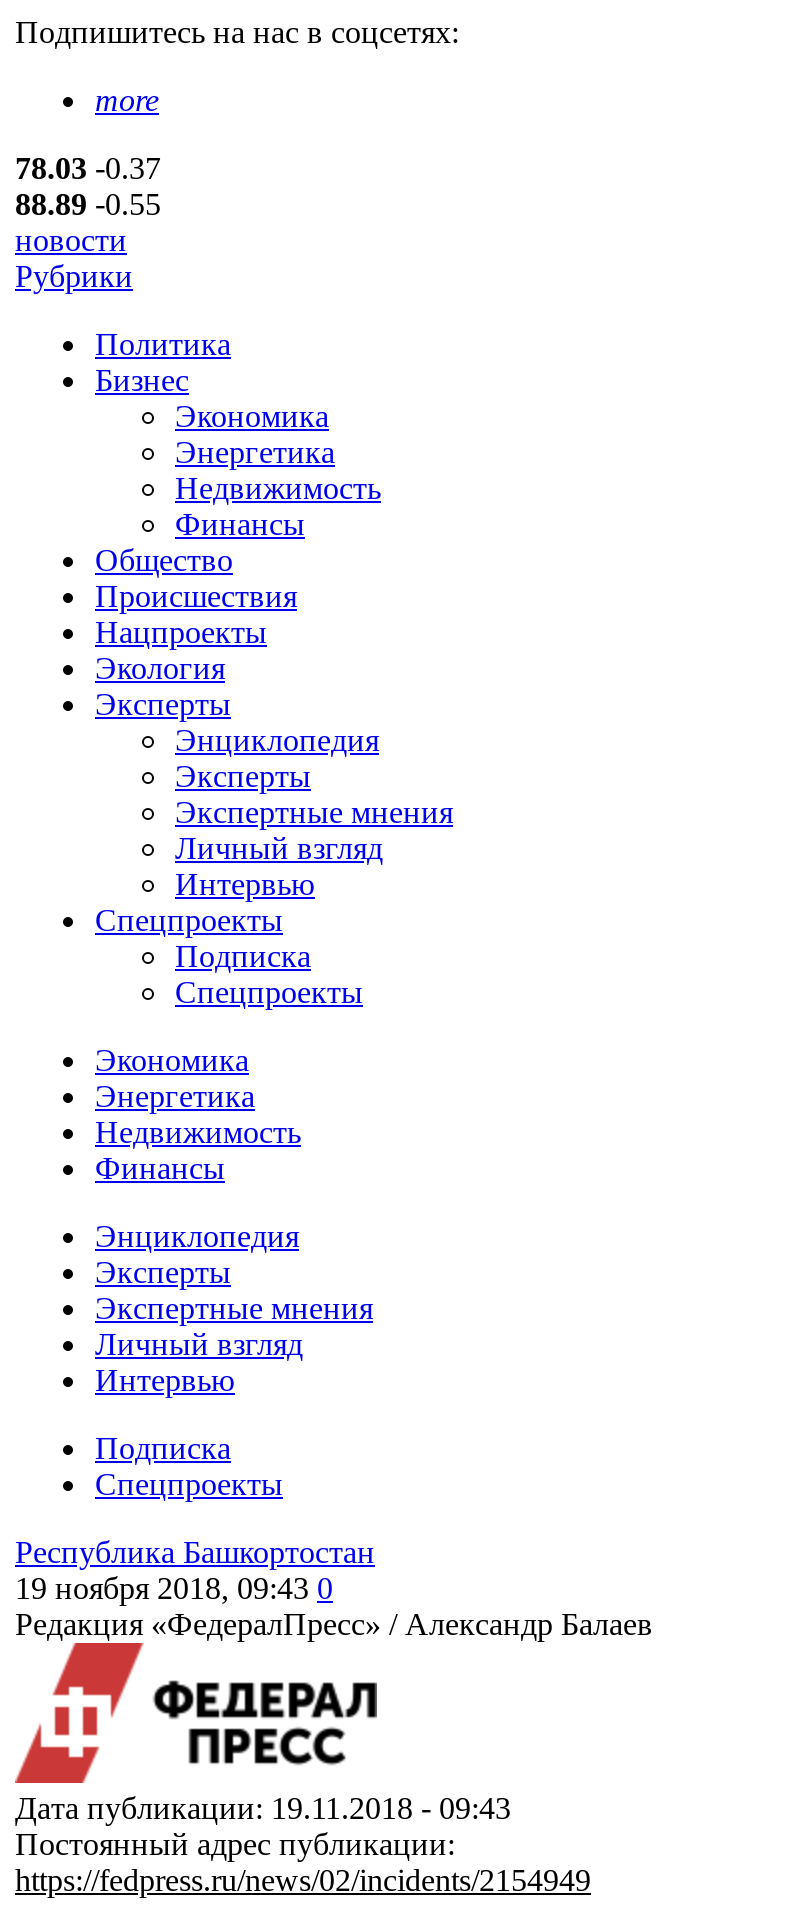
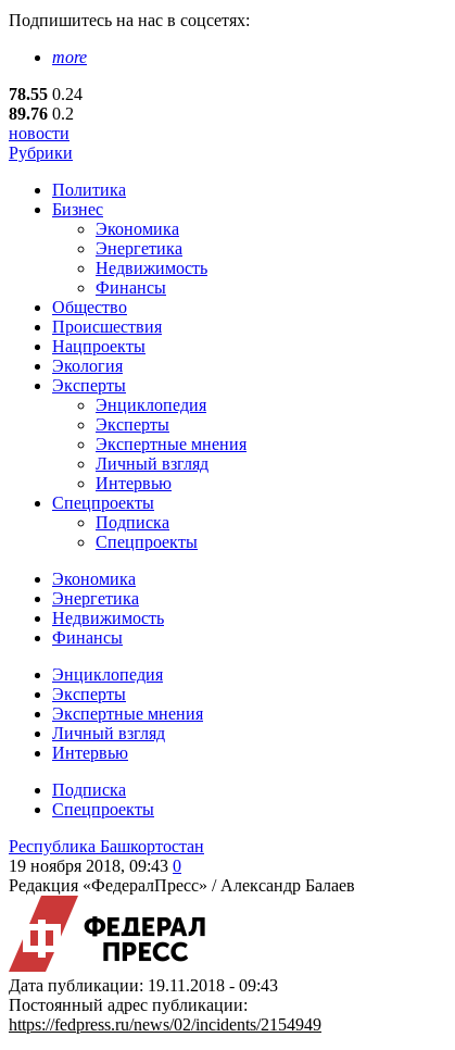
[15,151,161,185] 78.03 -0.37 -> [9,85,83,103] 78.55 0.24
[15,187,161,221] 88.89 -0.55 -> [9,104,74,123] 89.76 0.2

